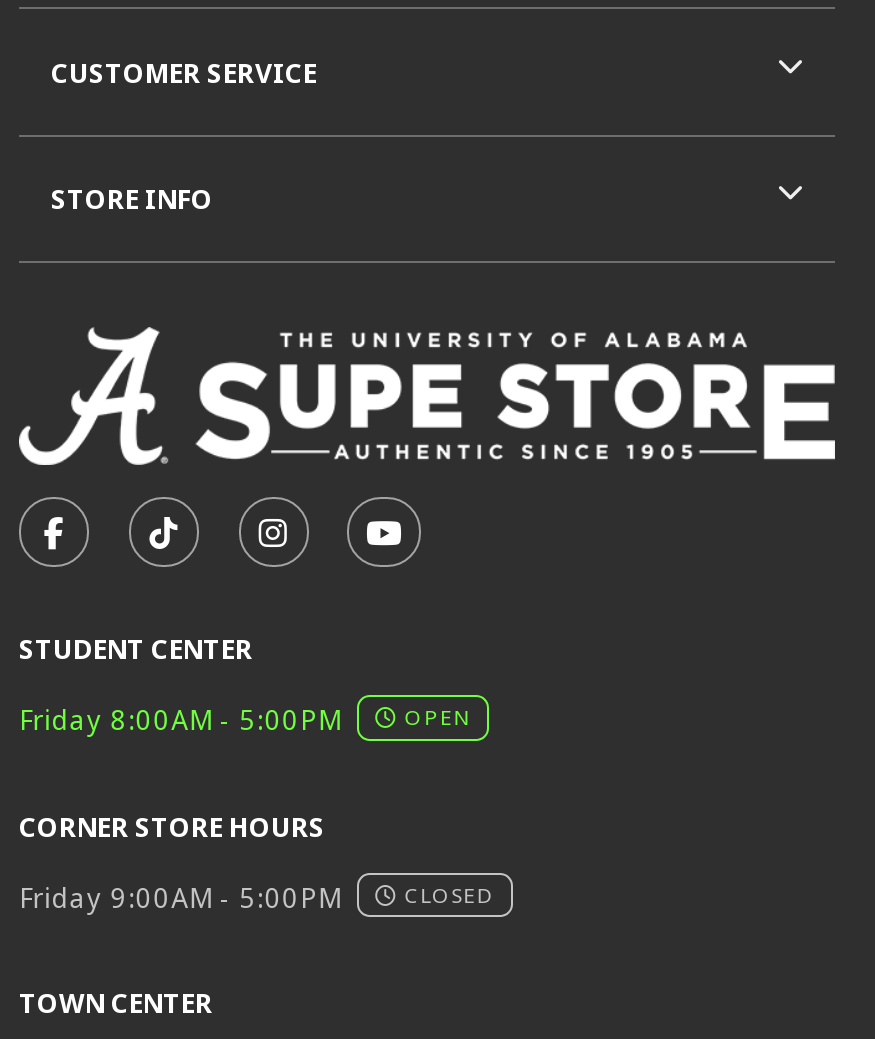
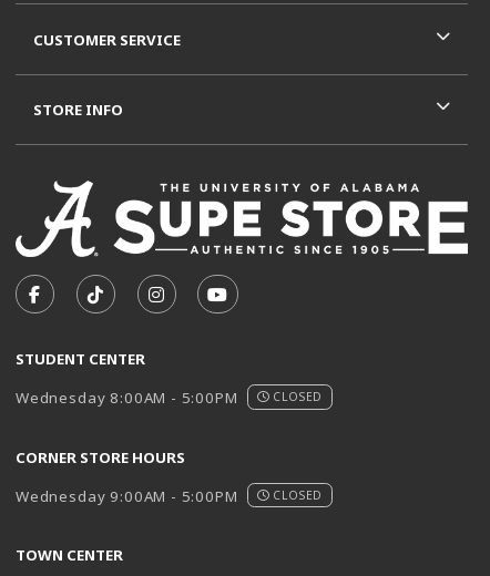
[19,702,471,738] Friday 8:00AM - 5:00PM | OPEN -> [16,388,323,408] Wednesday 8:00AM - 5:00PM | CLOSED
[19,879,341,915] Friday 9:00AM - 5:00PM -> [16,486,238,506] Wednesday 9:00AM - 5:00PM

